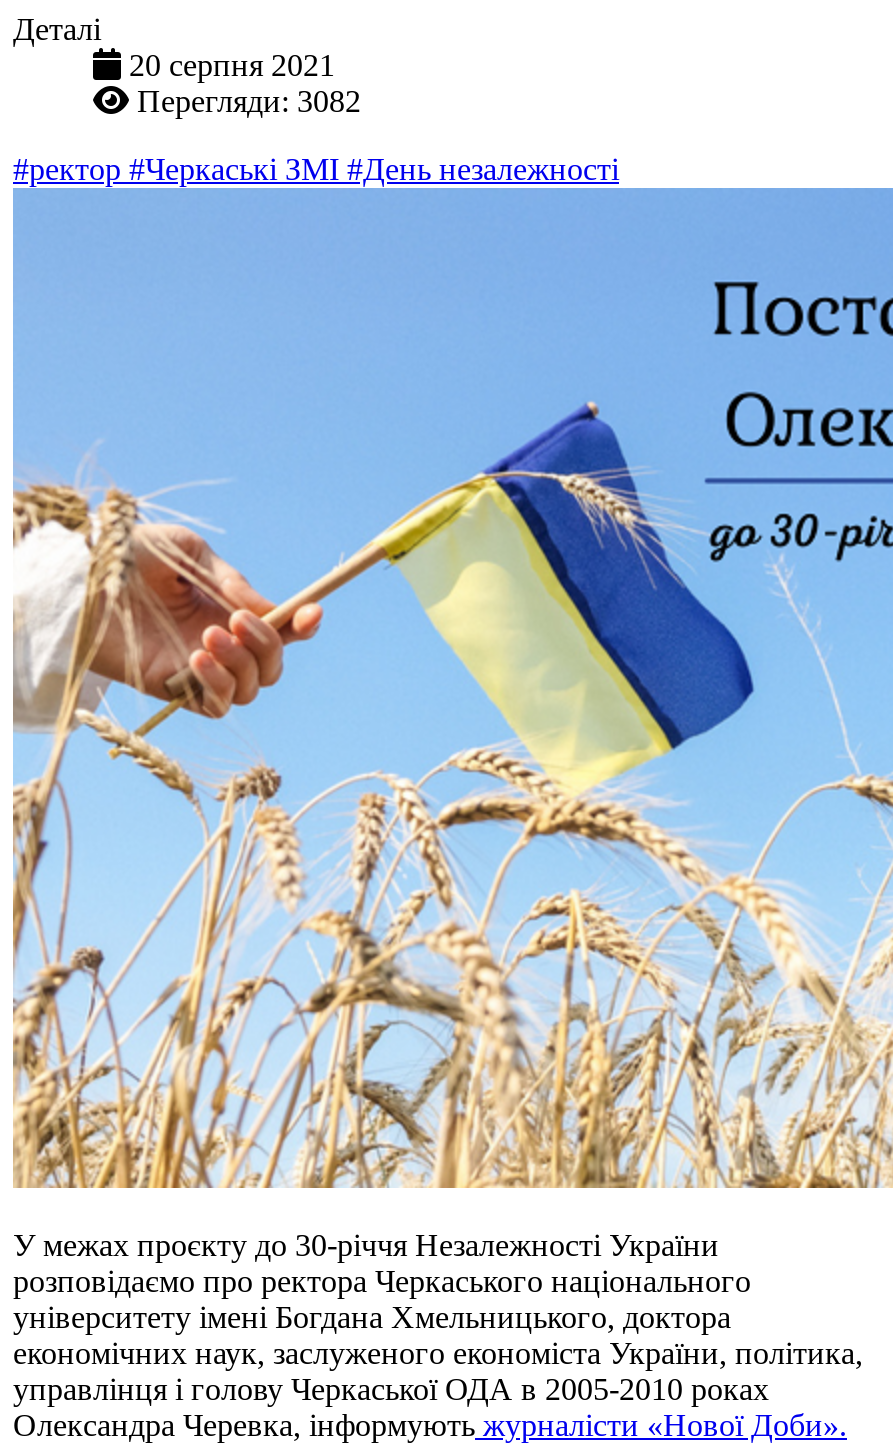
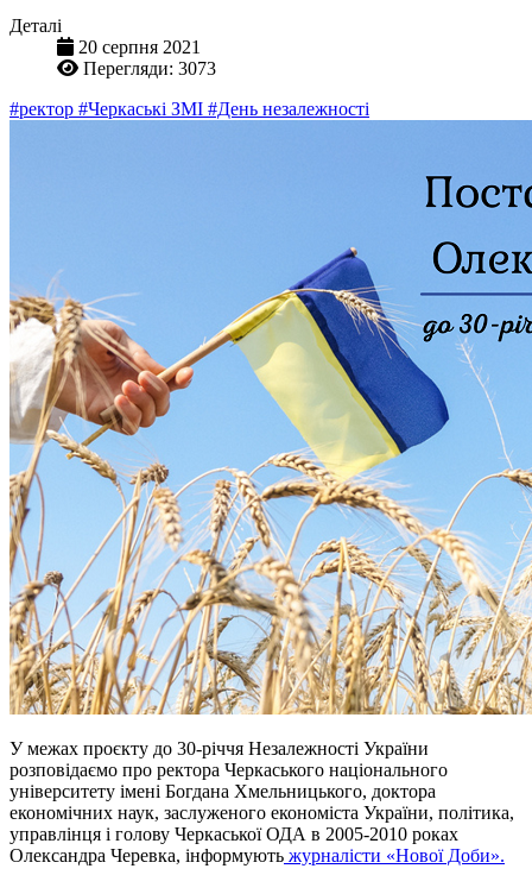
[137,83,361,117] Перегляди: 3082 -> [83,58,216,78] Перегляди: 3073

